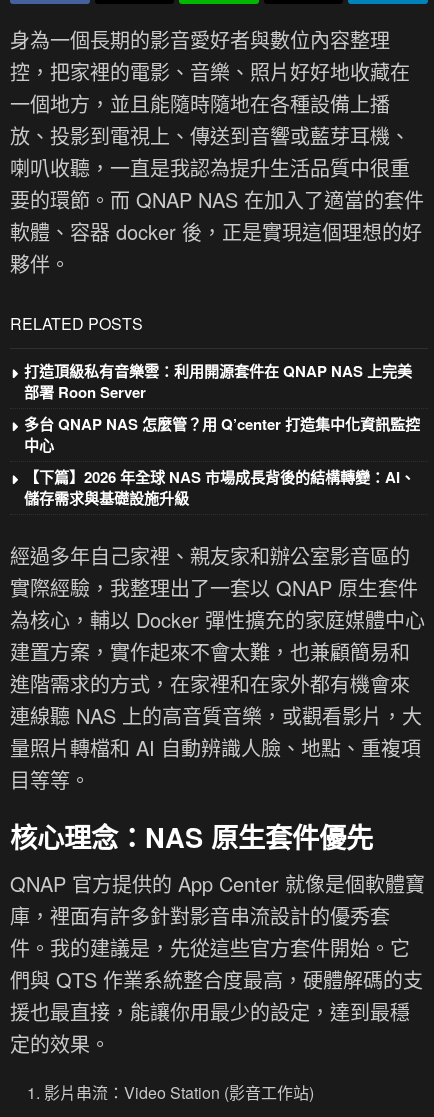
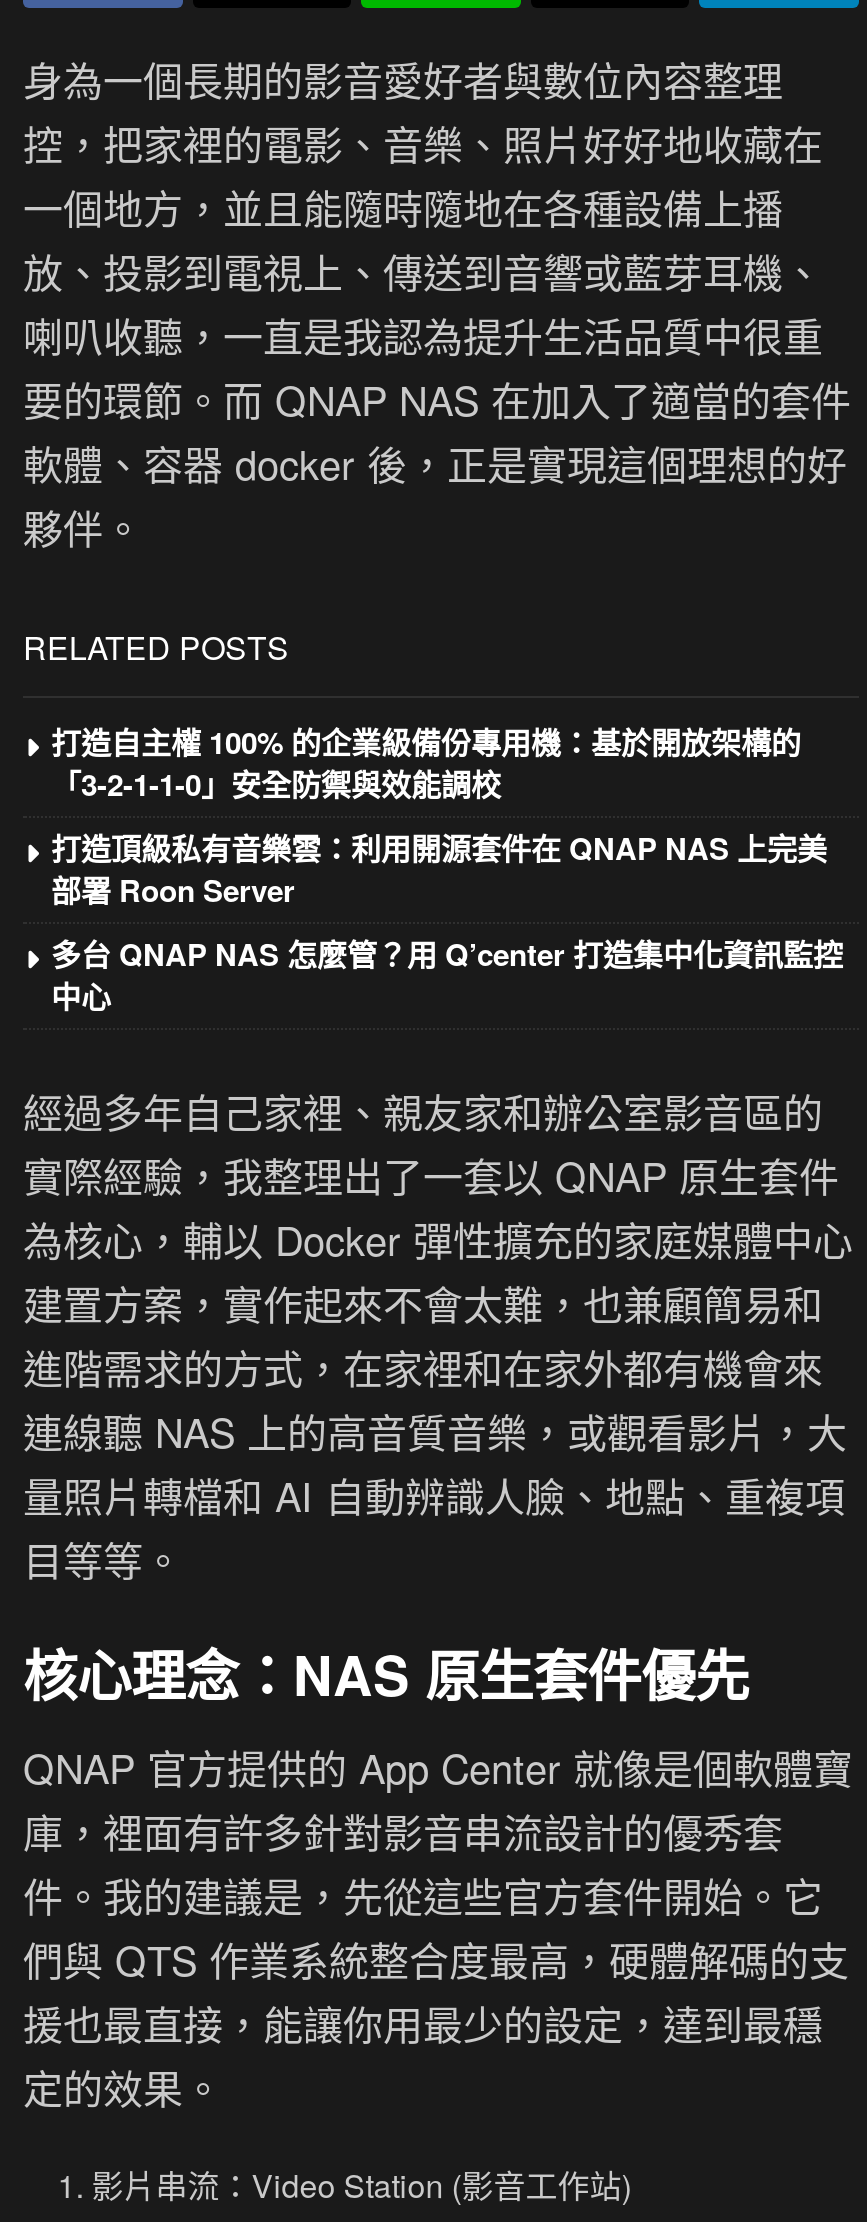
none -> [51,720,801,806] 打造自主權 100% 的企業級備份專用機：基於開放架構的 | 「3-2-1-1-0」安全防禦與效能調校
moved [24,360,420,456] -> [51,826,843,1018]: 打造頂級私有音樂雲：利用開源套件在 QNAP NAS 上完美 | 部署 Roon Server | 多台 QNAP NAS 怎麼管？用 Q’center 打造集中化資訊監控 | 中心
[24,466,415,509] 【下篇】2026 年全球 NAS 市場成長背後的結構轉變：AI、 | 儲存需求與基礎設施升級 -> none

